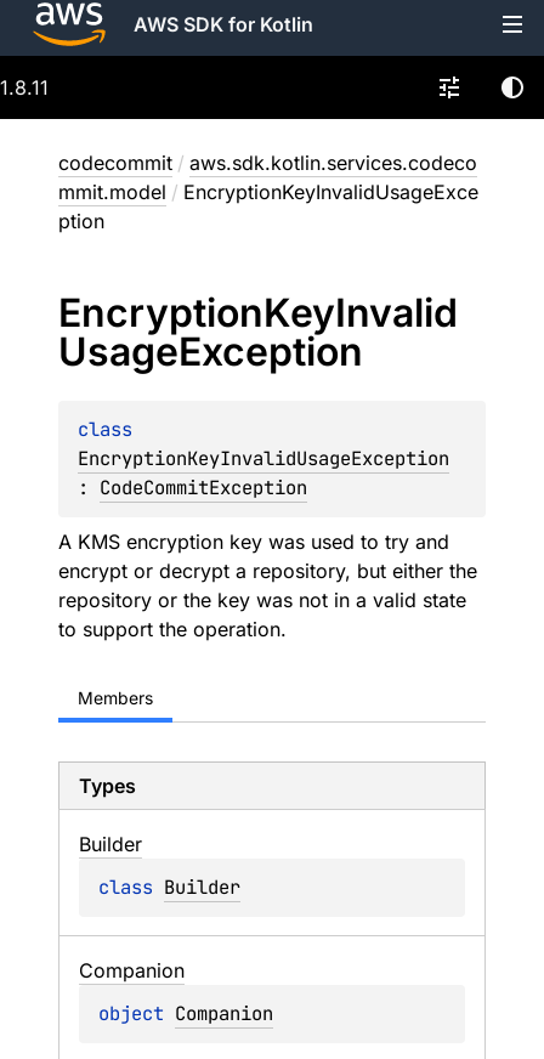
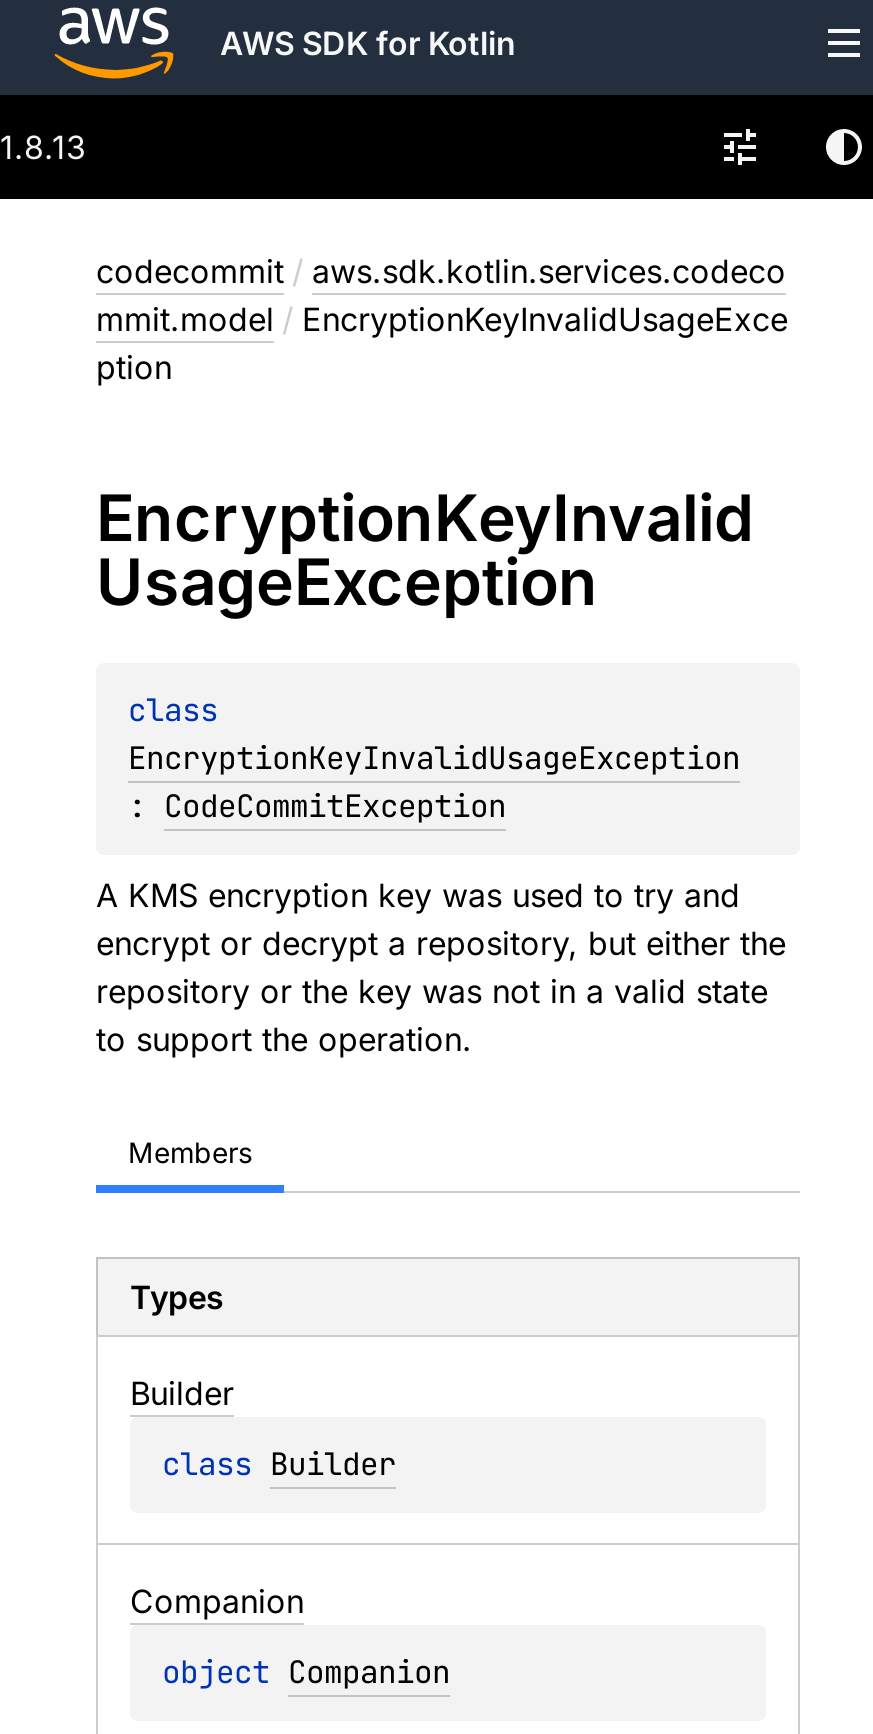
[0,75,49,100] 1.8.11 -> [0,127,86,167] 1.8.13

